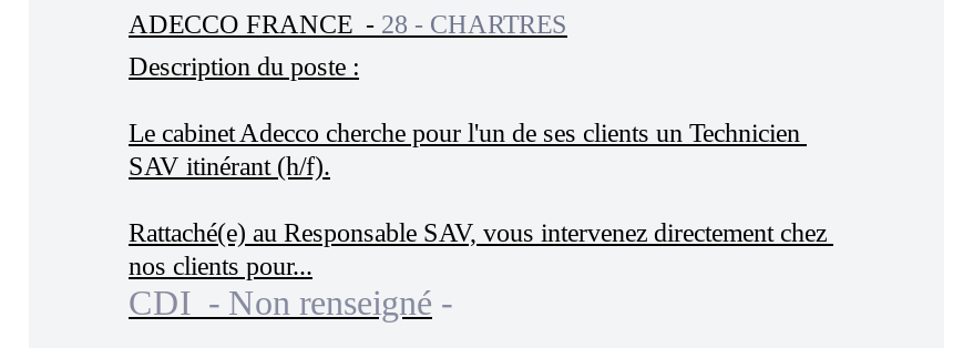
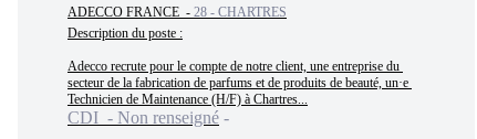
[129,118,827,282] Le cabinet Adecco cherche pour l'un de ses clients un Technicien | SAV itinérant (h/f). | Rattaché(e) au Responsable SAV, vous intervenez directement chez | nos clients pour... -> [68,59,408,107] Adecco recrute pour le compte de notre client, une entreprise du | secteur de la fabrication de parfums et de produits de beauté, un·e | Technicien de Maintenance (H/F) à Chartres...

